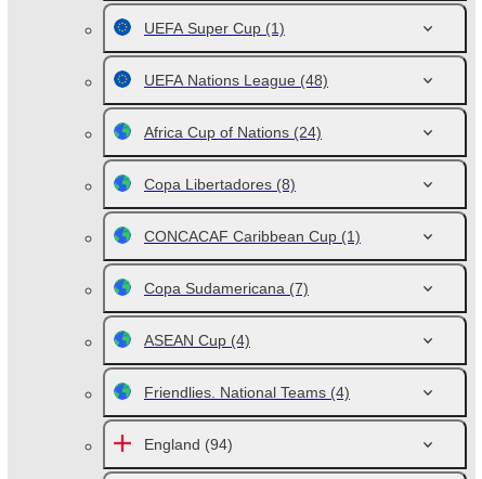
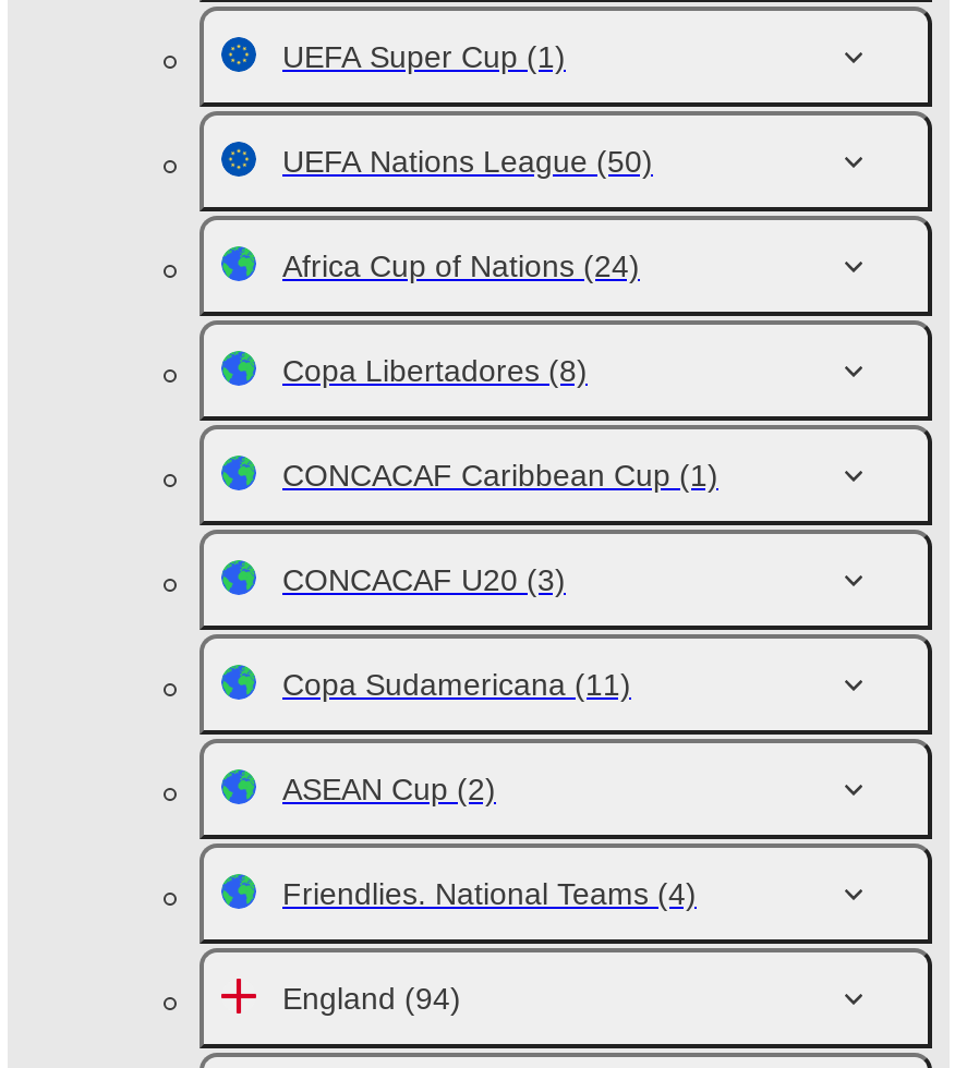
[144,72,328,89] UEFA Nations League (48) -> [282,144,653,179] UEFA Nations League (50)
[144,280,309,349] Copa Sudamericana (7) | ASEAN Cup (4) -> [282,562,631,806] CONCACAF U20 (3) | Copa Sudamericana (11) | ASEAN Cup (2)

